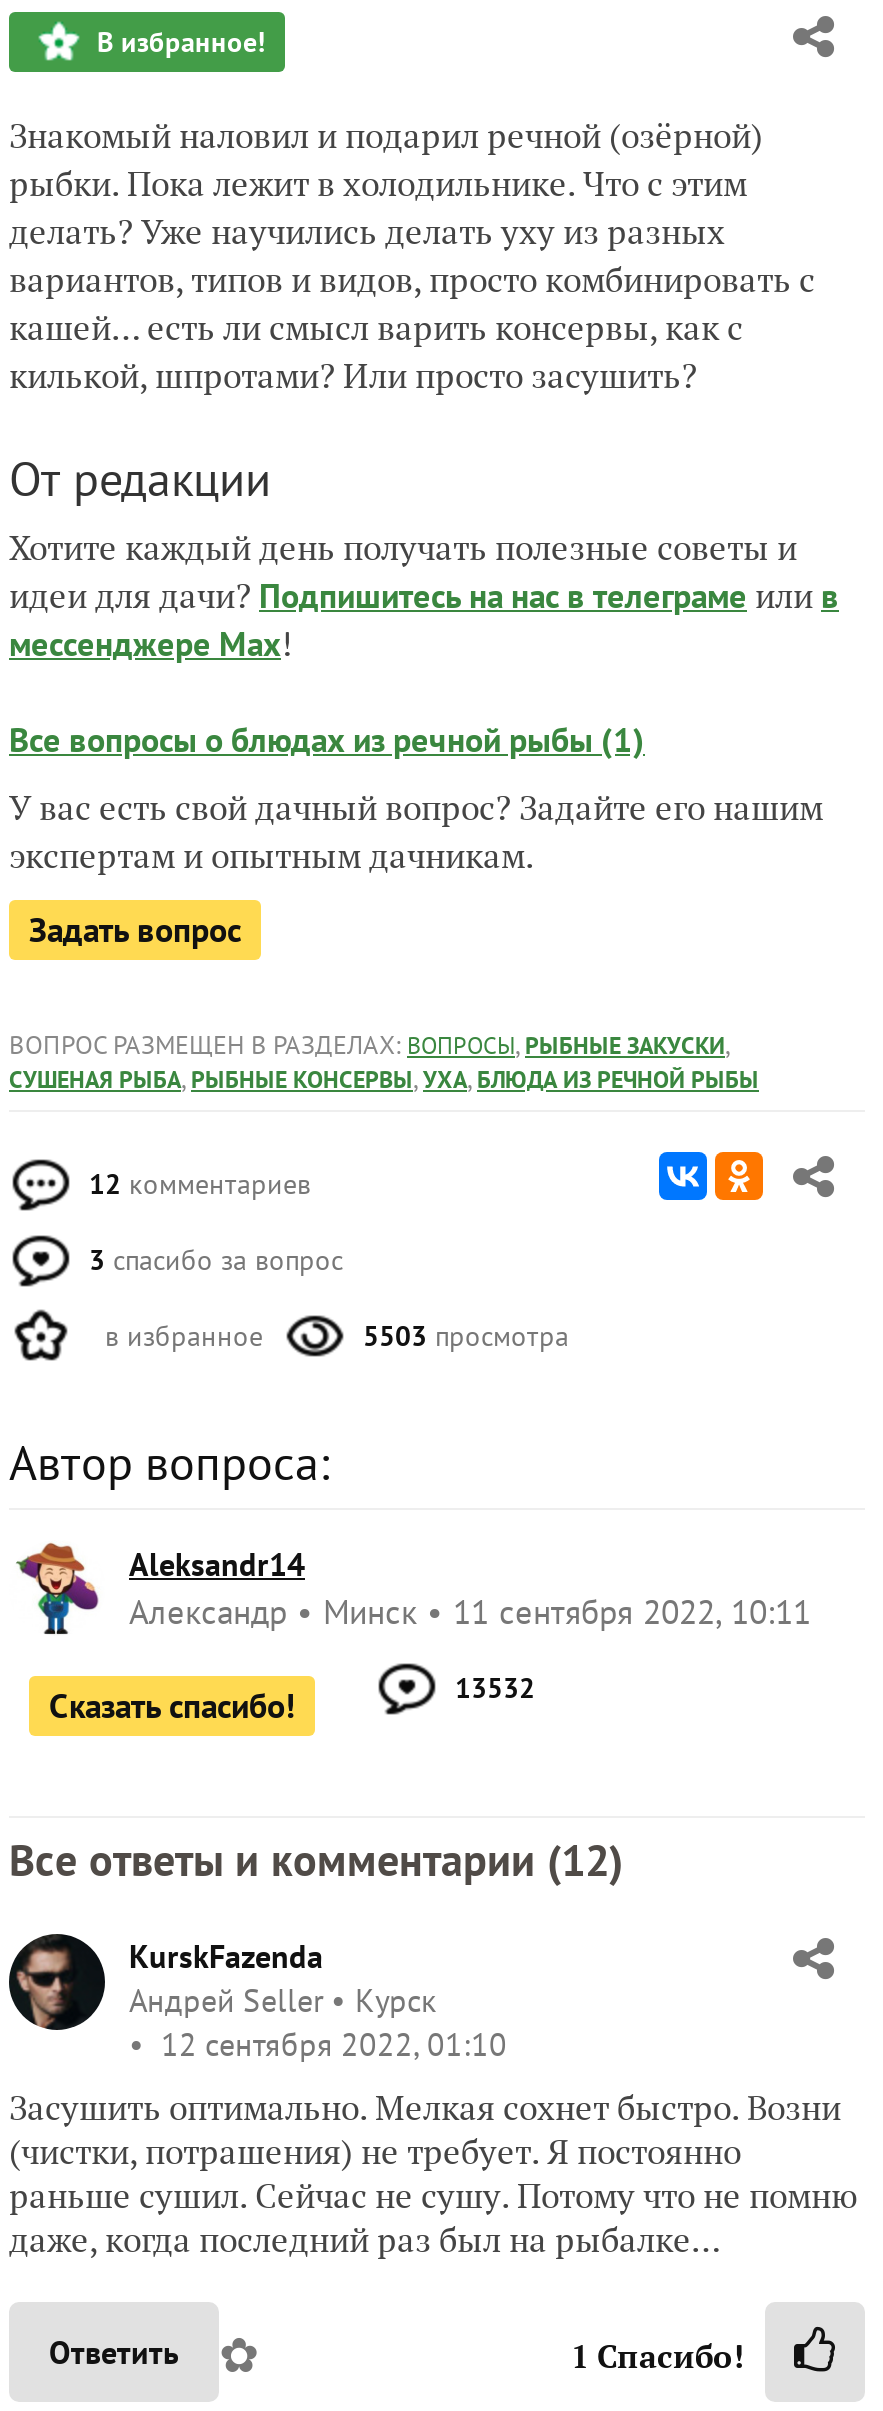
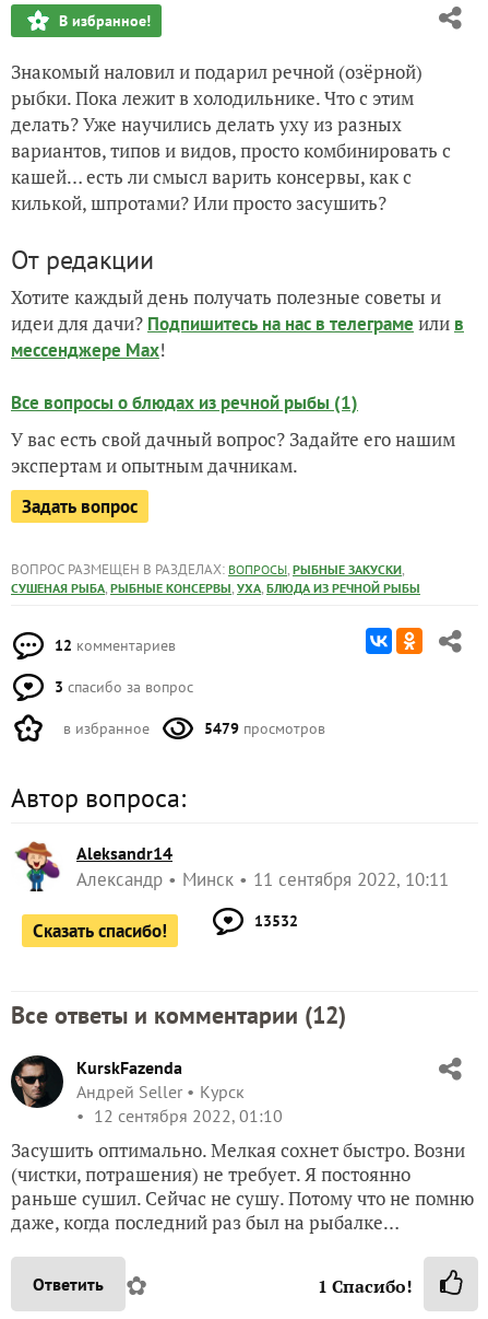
[363,1318,569,1354] 5503 просмотра -> [204,719,325,738] 5479 просмотров

